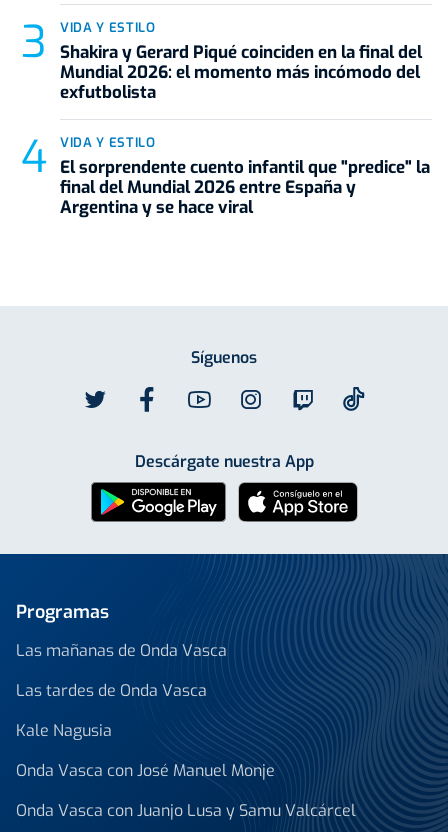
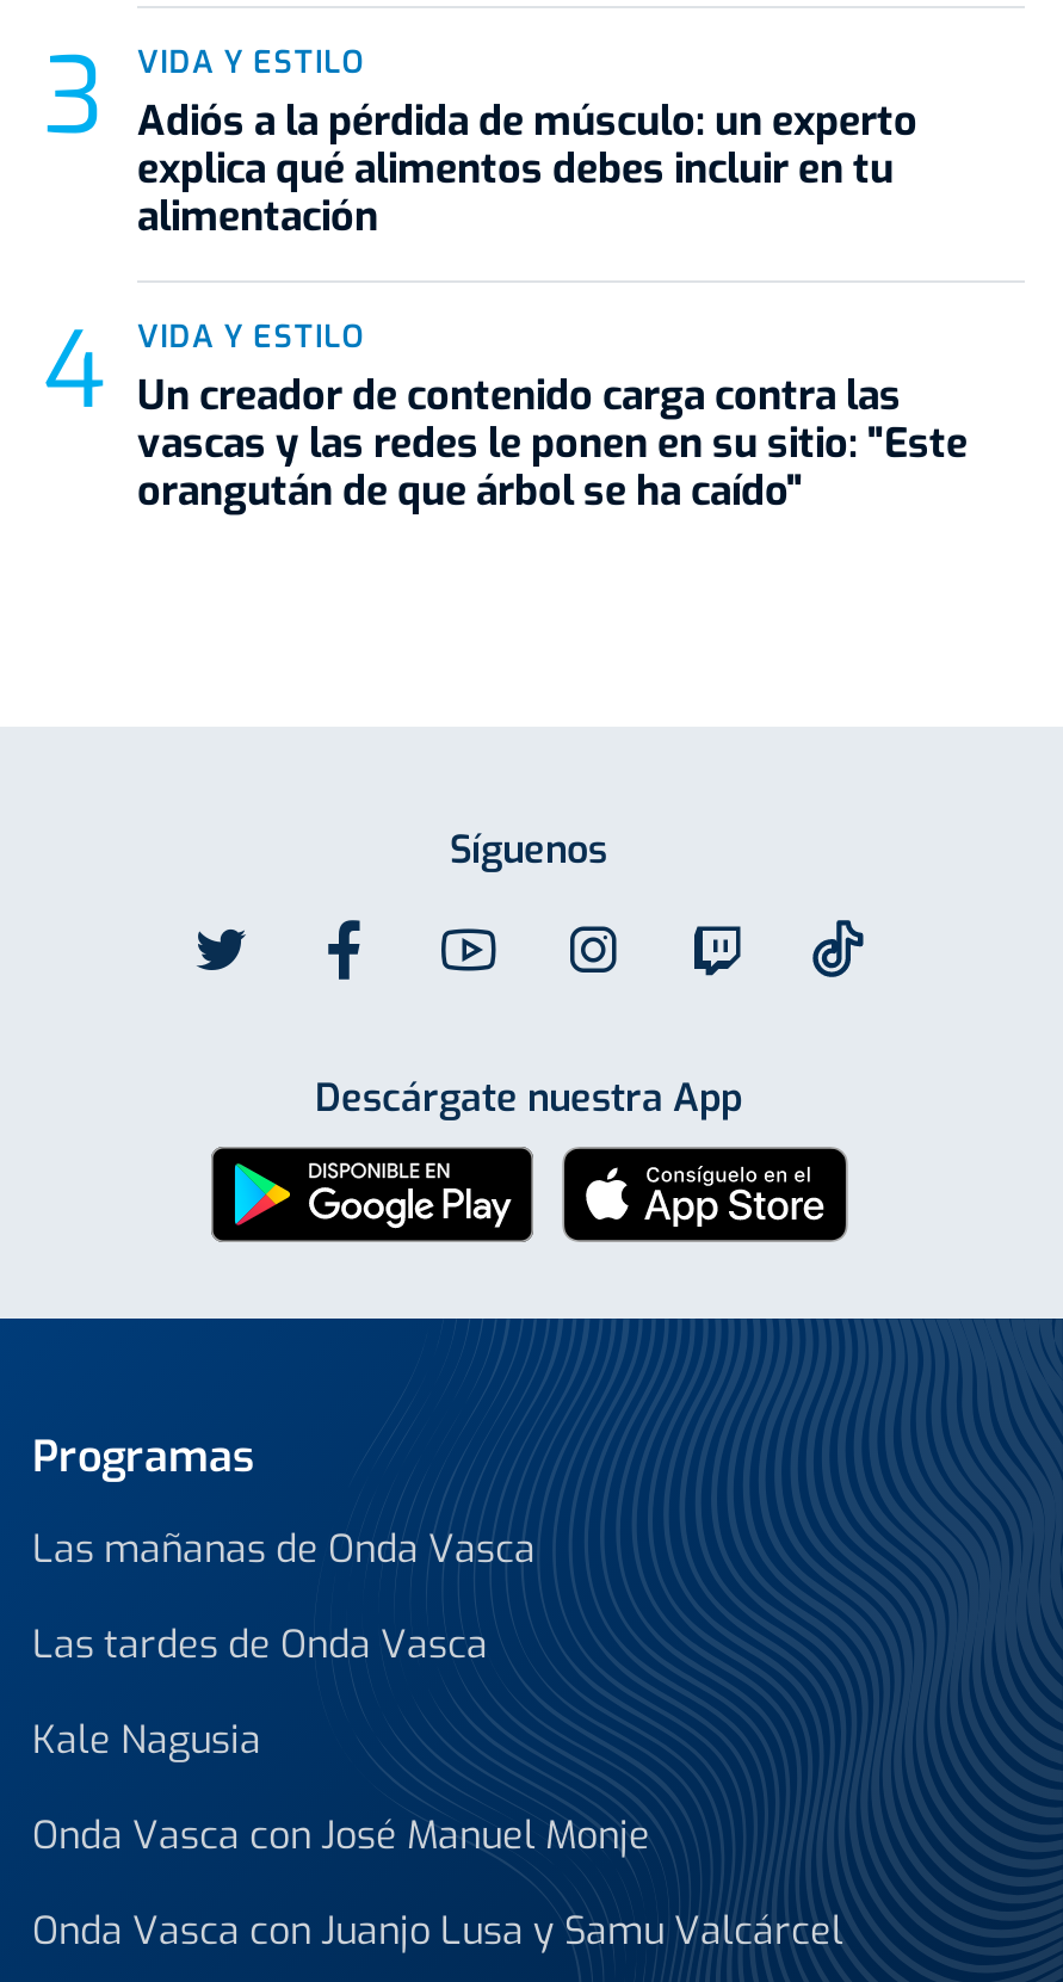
[60,41,422,104] Shakira y Gerard Piqué coinciden en la final del | Mundial 2026: el momento más incómodo del | exfutbolista -> [137,95,917,245] Adiós a la pérdida de músculo: un experto | explica qué alimentos debes incluir en tu | alimentación
[60,156,430,219] El sorprendente cuento infantil que "predice" la | final del Mundial 2026 entre España y | Argentina y se hace viral -> [137,369,968,520] Un creador de contenido carga contra las | vascas y las redes le ponen en su sitio: "Este | orangután de que árbol se ha caído"

